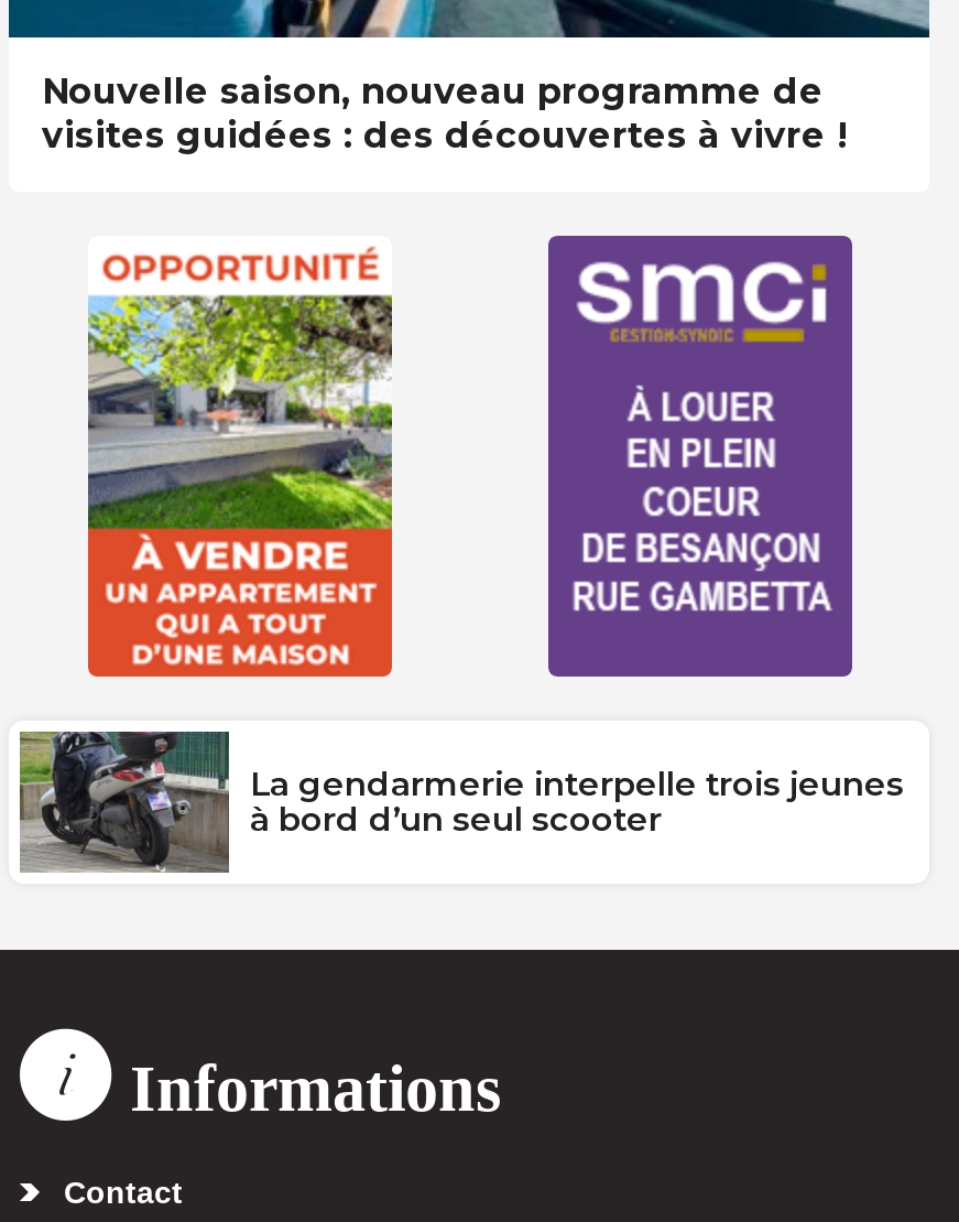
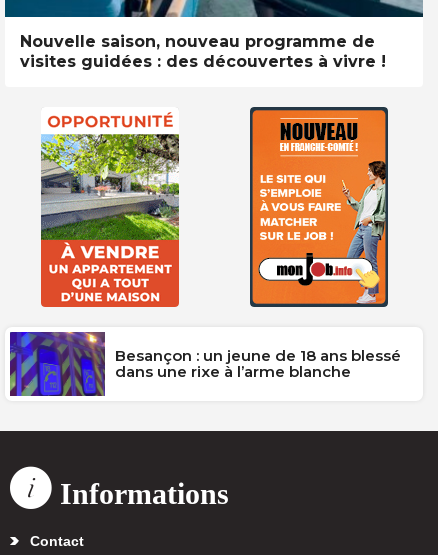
[250,236,904,840] [image] | La gendarmerie interpelle trois jeunes | à bord d’un seul scooter -> [114,107,400,381] [image] | Besançon : un jeune de 18 ans blessé | dans une rixe à l’arme blanche
[18,729,229,875] [image] -> [9,331,105,397] [image]

